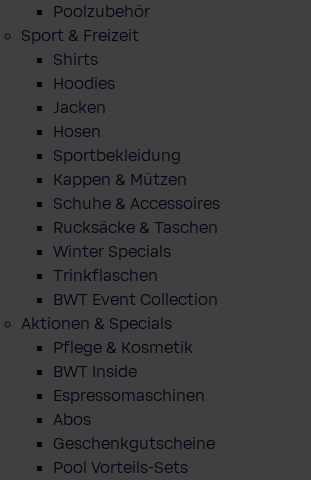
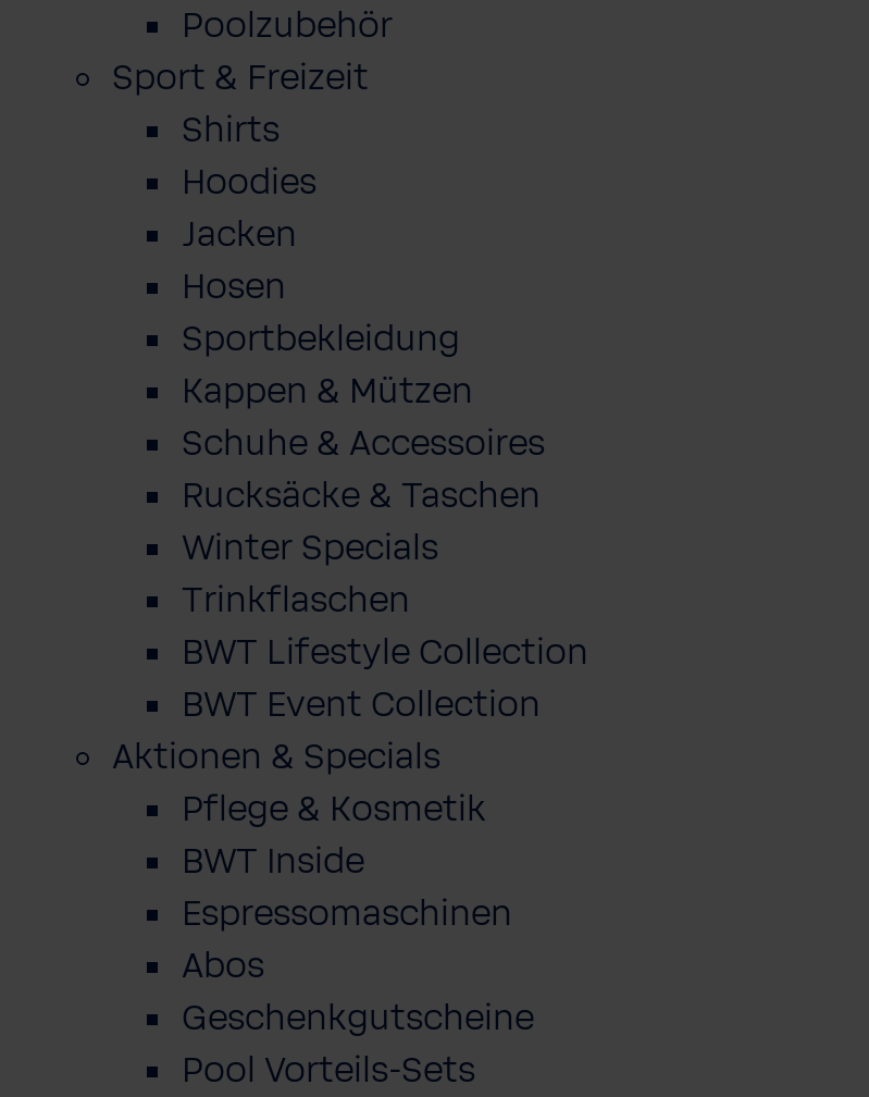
none -> [182,633,588,673] BWT Lifestyle Collection

